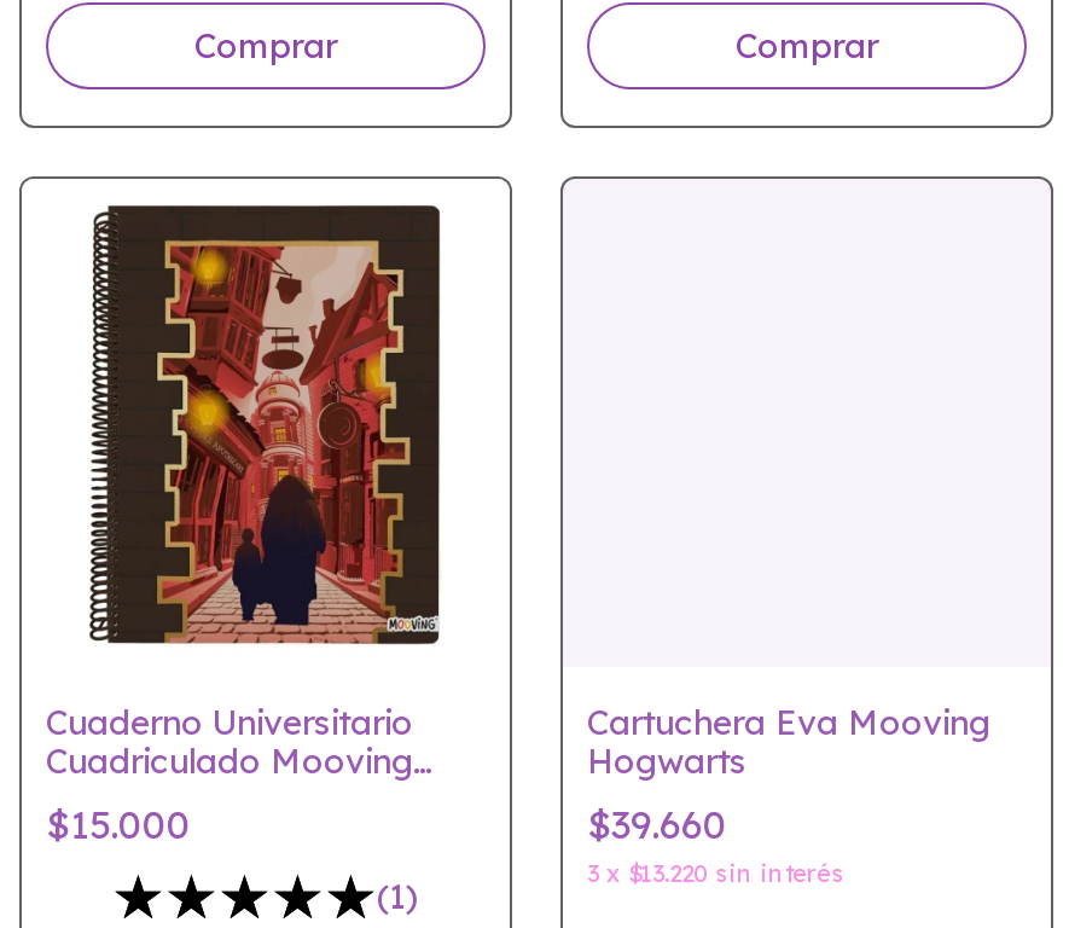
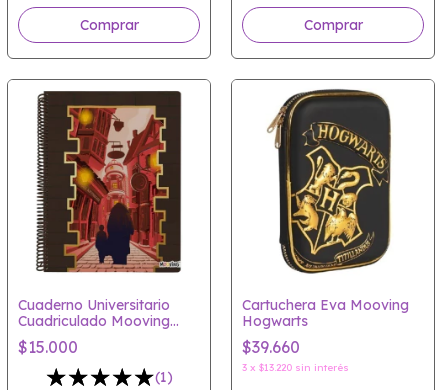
none -> [266,88,392,275] [image]

